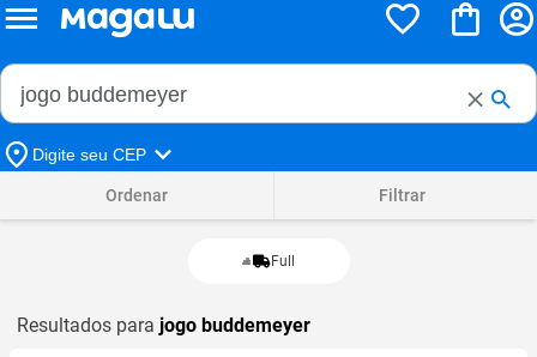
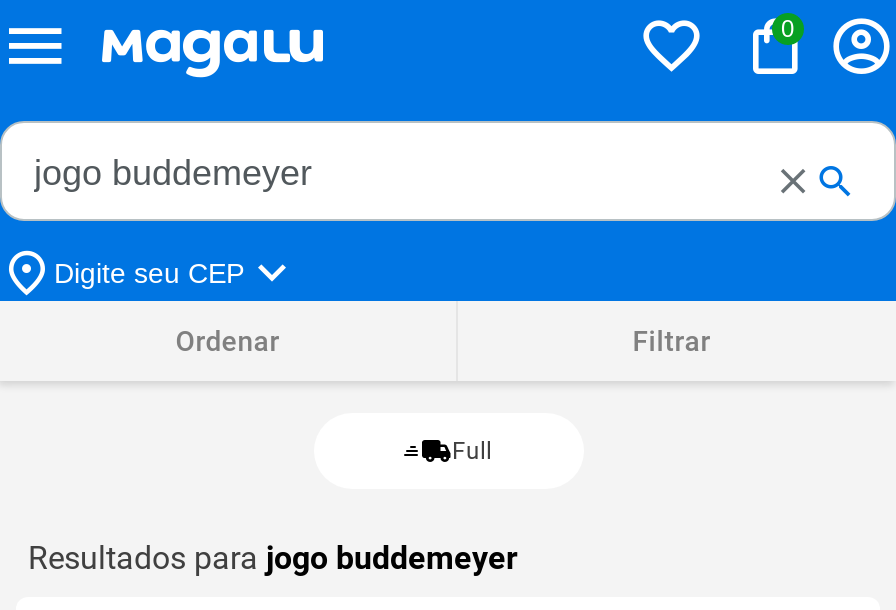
none -> [781,15,795,43] 0

